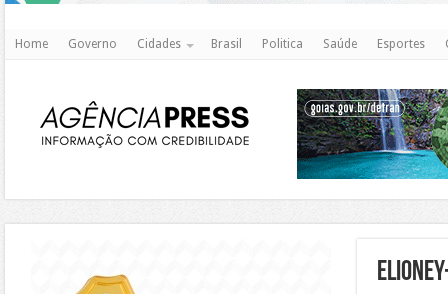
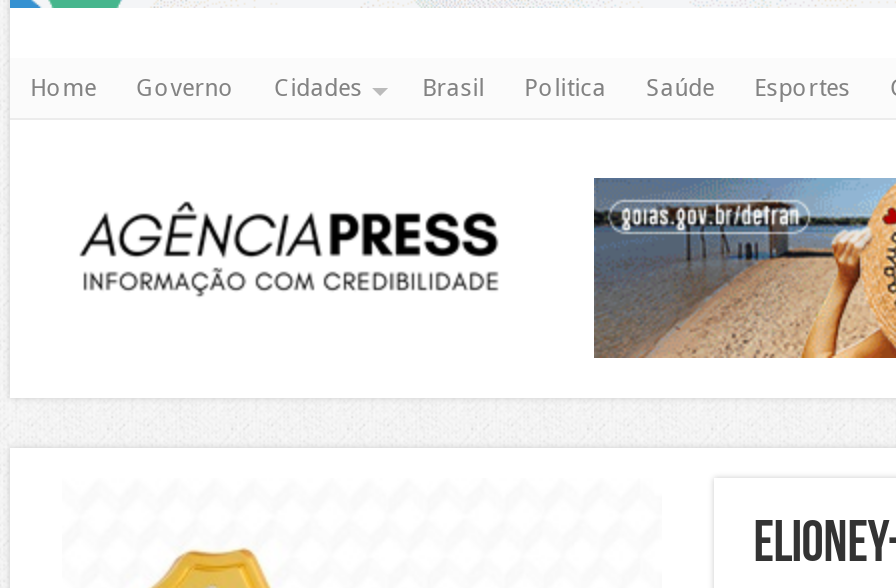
[296,88,445,180] [image] -> [592,176,890,360] [image]

